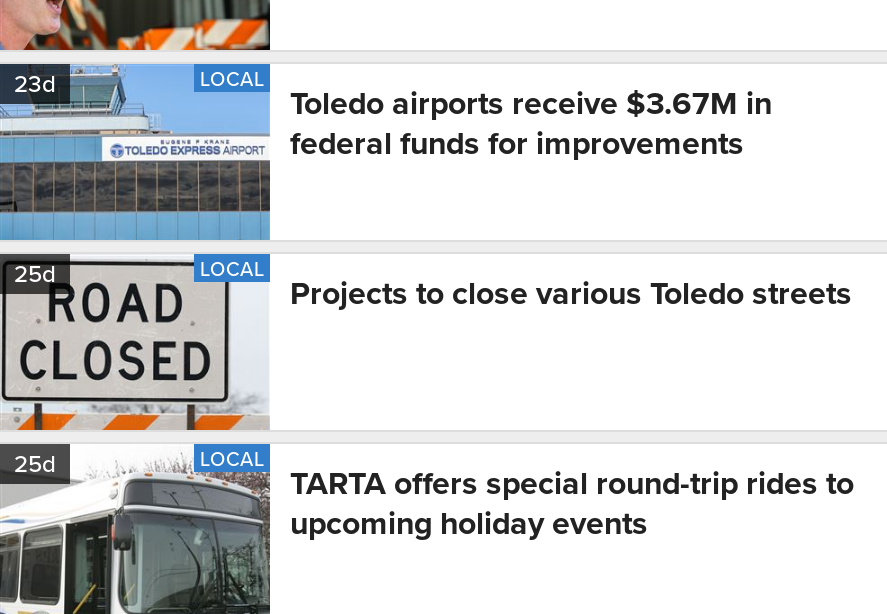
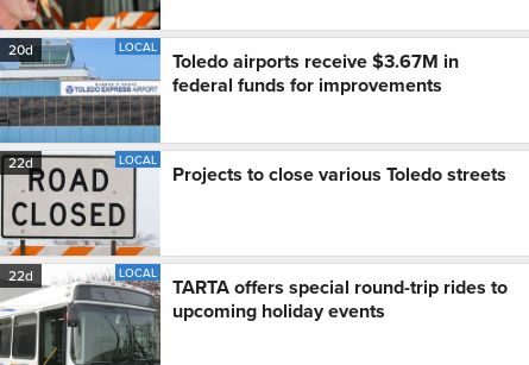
[14,66,56,100] 23d -> [8,39,33,59] 20d
[14,256,56,290] 25d -> [8,152,33,172] 22d
[14,446,56,480] 25d -> [8,265,33,285] 22d

